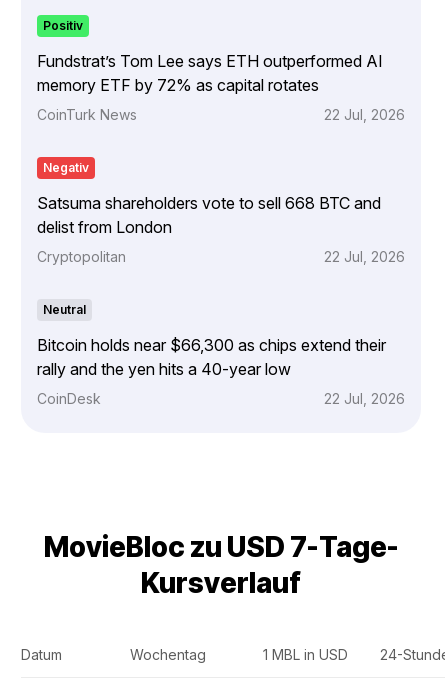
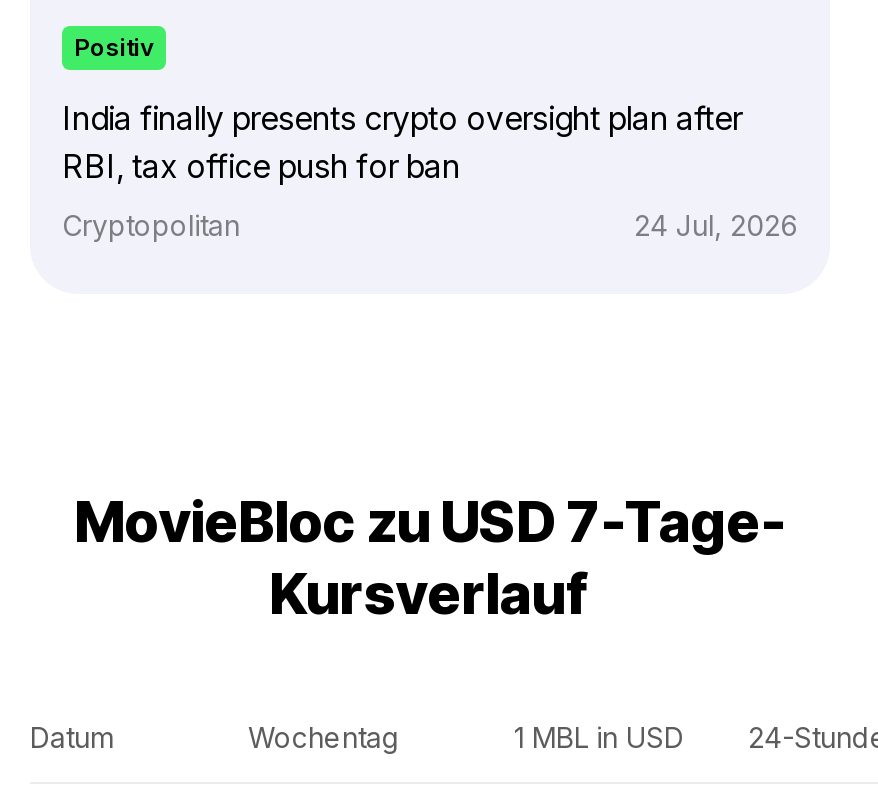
[37,51,405,237] Fundstrat’s Tom Lee says ETH outperformed AI | memory ETF by 72% as capital rotates | CoinTurk News | 22 Jul, 2026 | Negativ | Satsuma shareholders vote to sell 668 BTC and | delist from London -> [62,98,742,186] India finally presents crypto oversight plan after | RBI, tax office push for ban
[37,248,405,407] 22 Jul, 2026 | Neutral | Bitcoin holds near $66,300 as chips extend their | rally and the yen hits a 40-year low | CoinDesk | 22 Jul, 2026 -> [634,208,798,242] 24 Jul, 2026

